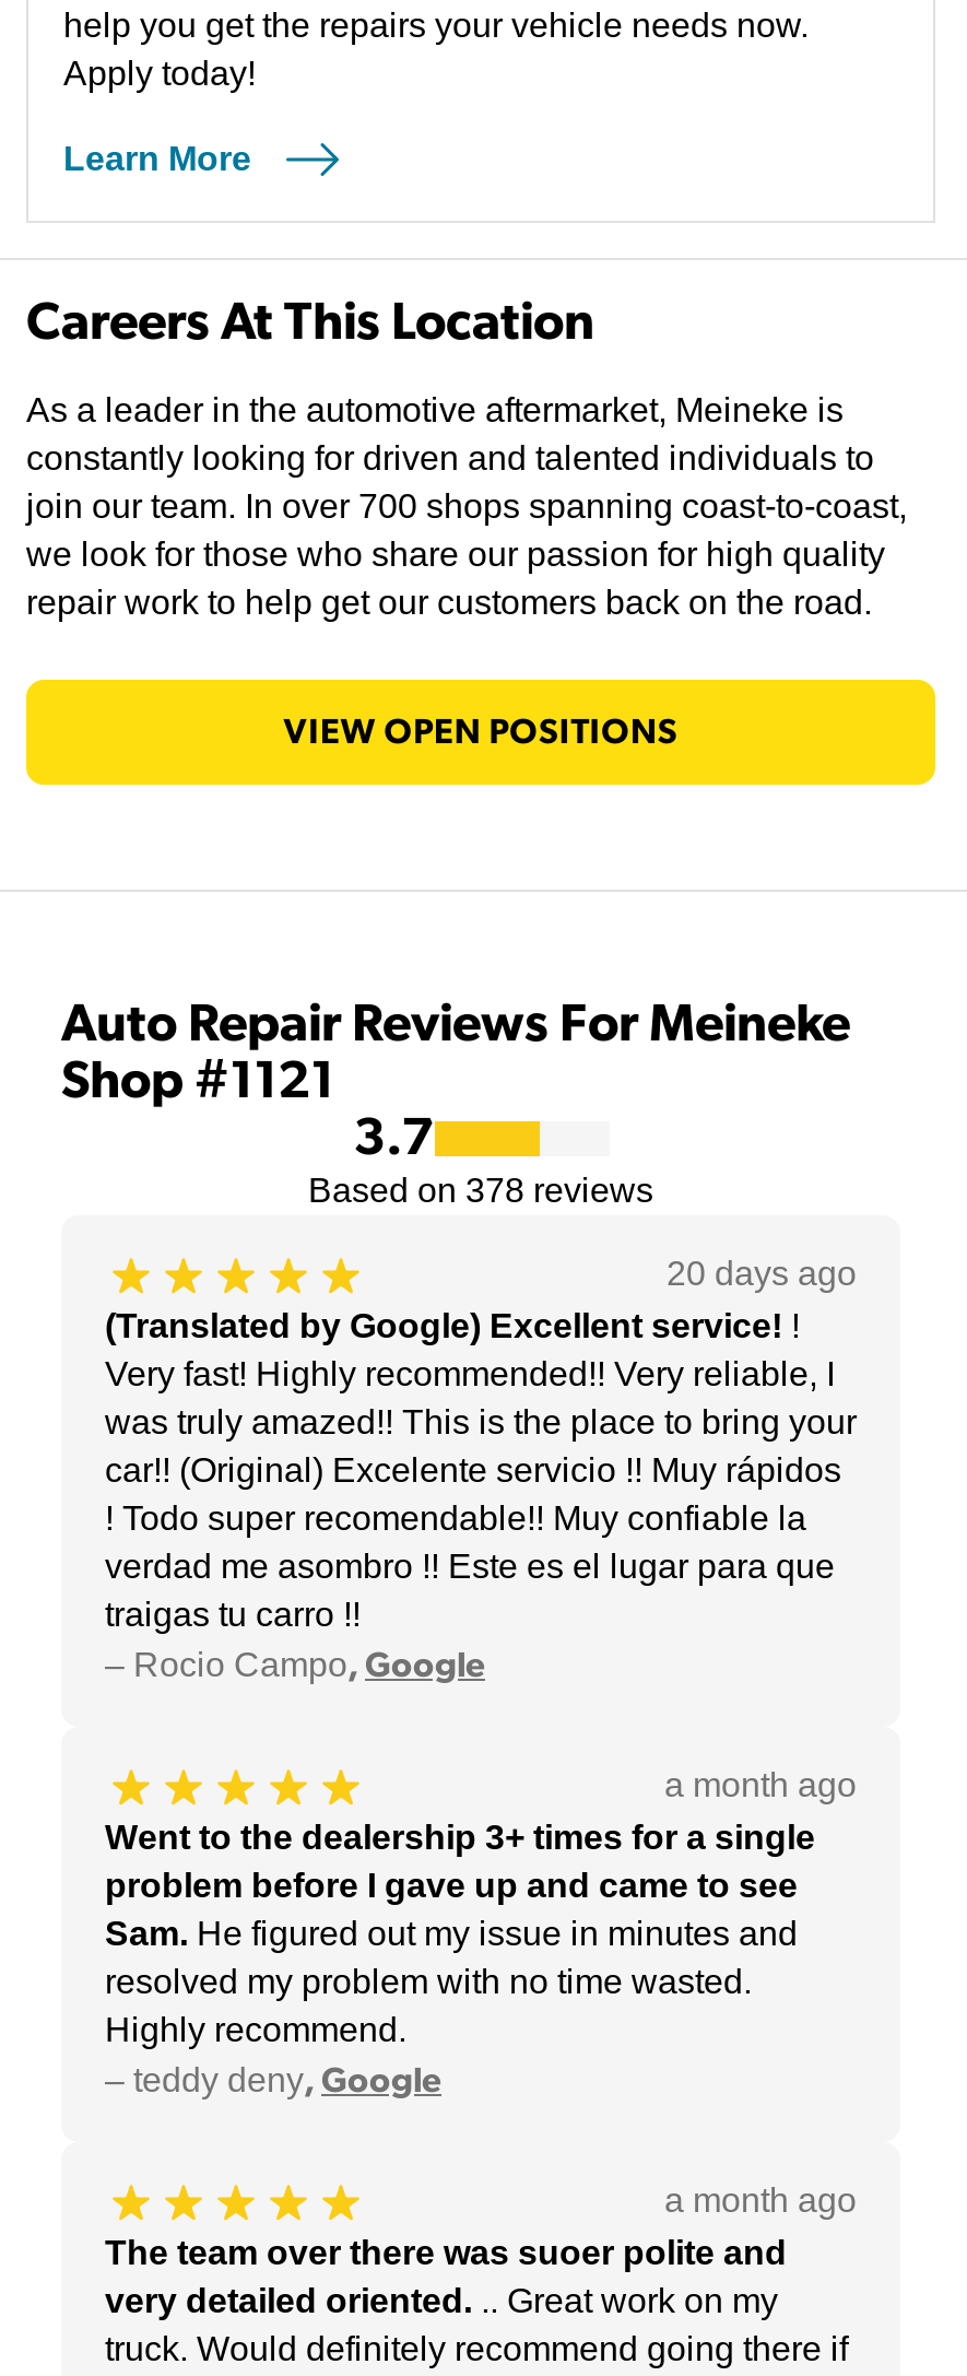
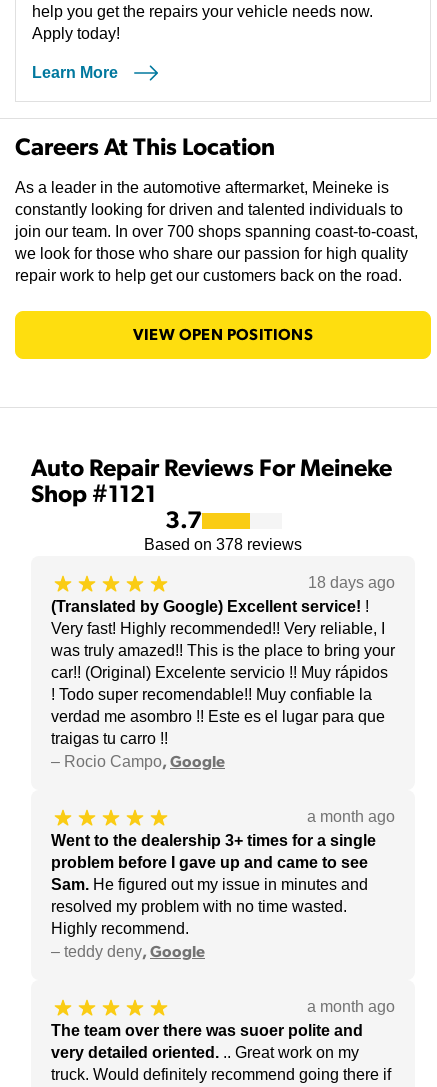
[667,1255,857,1292] 20 days ago -> [308,574,395,591] 18 days ago

